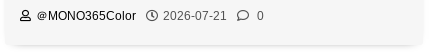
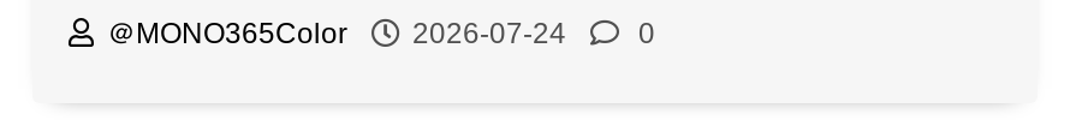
[36,8,264,22] ＠MONO365Color 2026-07-21 0 -> [107,16,655,49] ＠MONO365Color 2026-07-24 0

